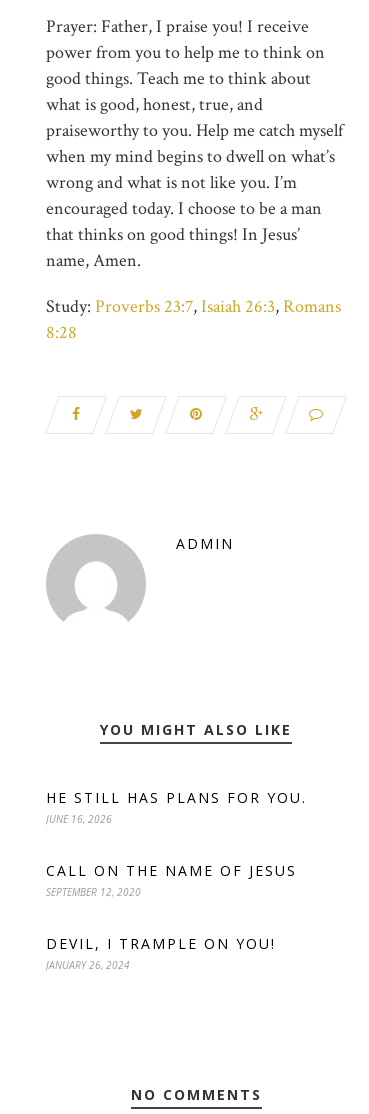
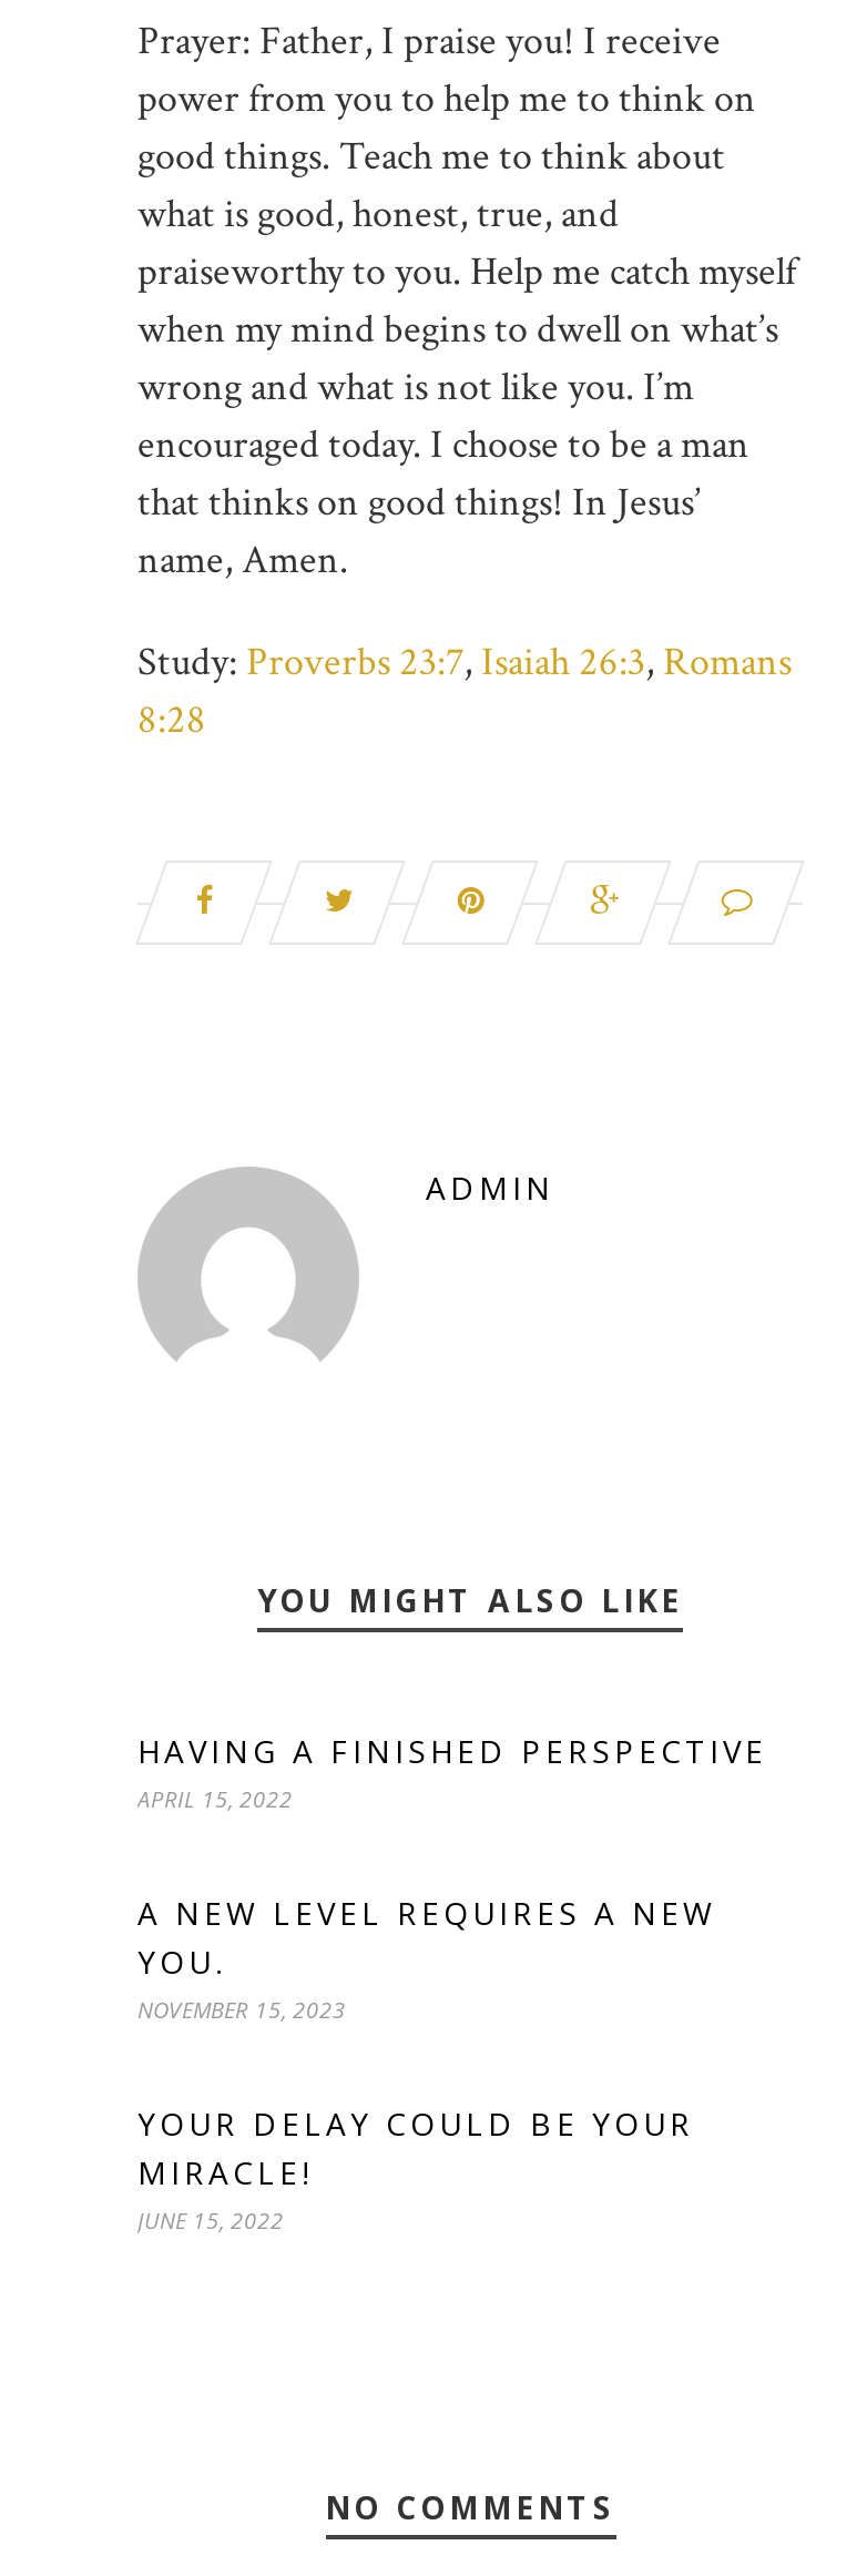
[46,788,307,826] HE STILL HAS PLANS FOR YOU. | JUNE 16, 2026 -> [137,1730,767,1814] HAVING A FINISHED PERSPECTIVE | APRIL 15, 2022
[46,861,297,899] CALL ON THE NAME OF JESUS | SEPTEMBER 12, 2020 -> [137,1892,716,2025] A NEW LEVEL REQUIRES A NEW | YOU. | NOVEMBER 15, 2023
[46,934,276,972] DEVIL, I TRAMPLE ON YOU! | JANUARY 26, 2024 -> [137,2102,694,2236] YOUR DELAY COULD BE YOUR | MIRACLE! | JUNE 15, 2022

